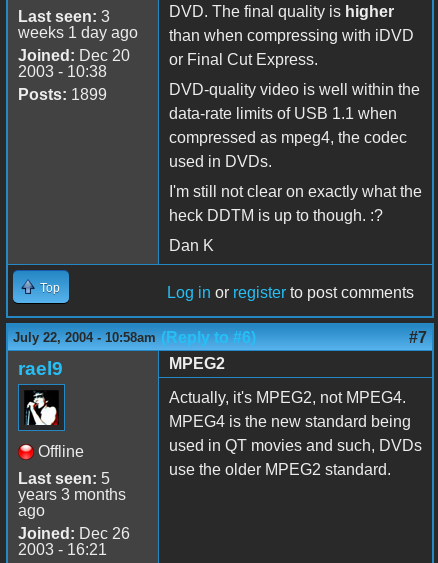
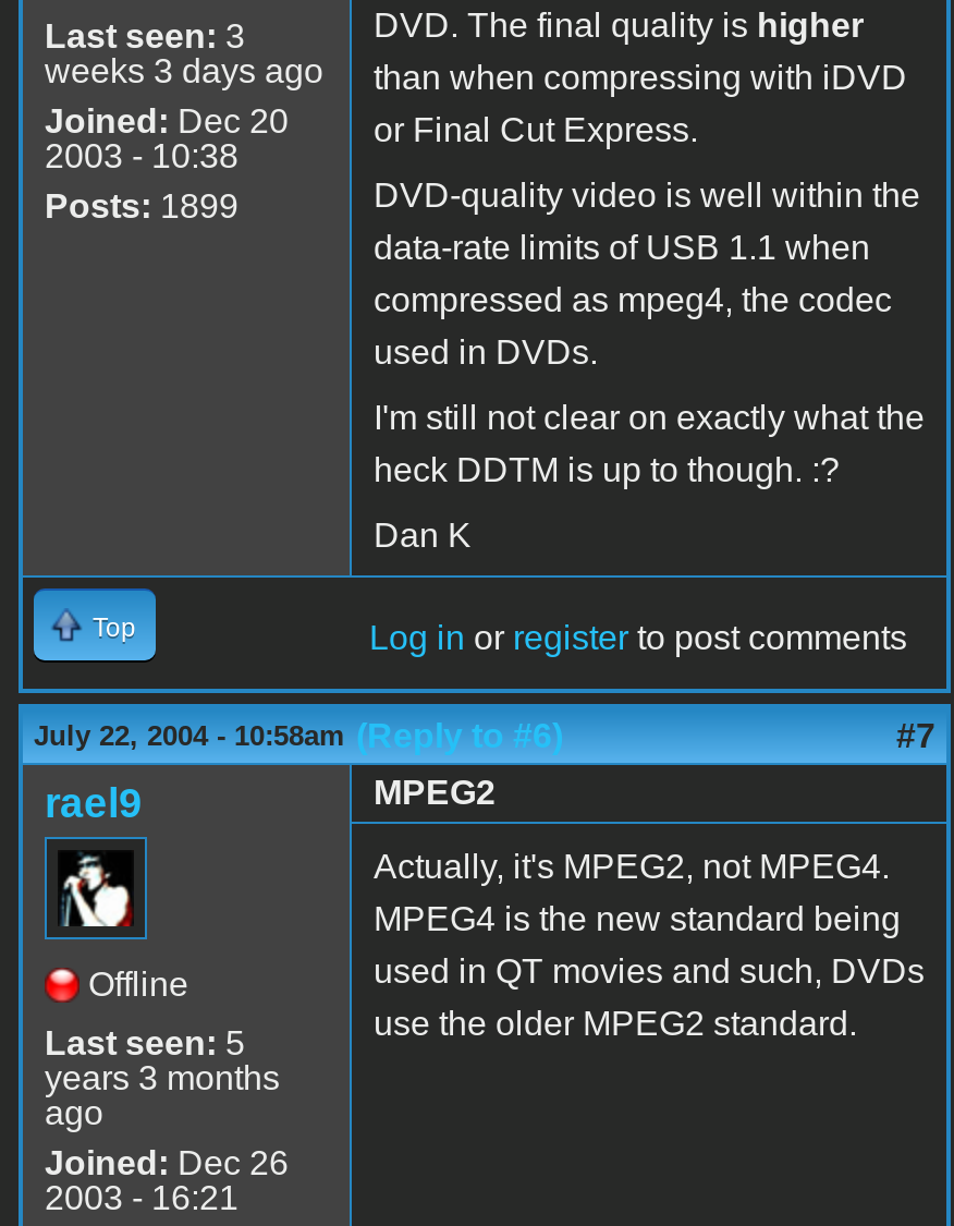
[18,24,138,41] weeks 1 day ago -> [45,52,323,89] weeks 3 days ago

